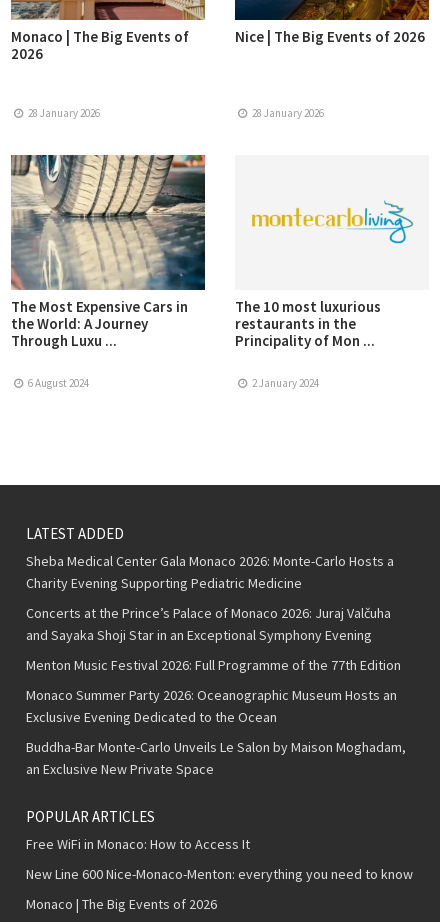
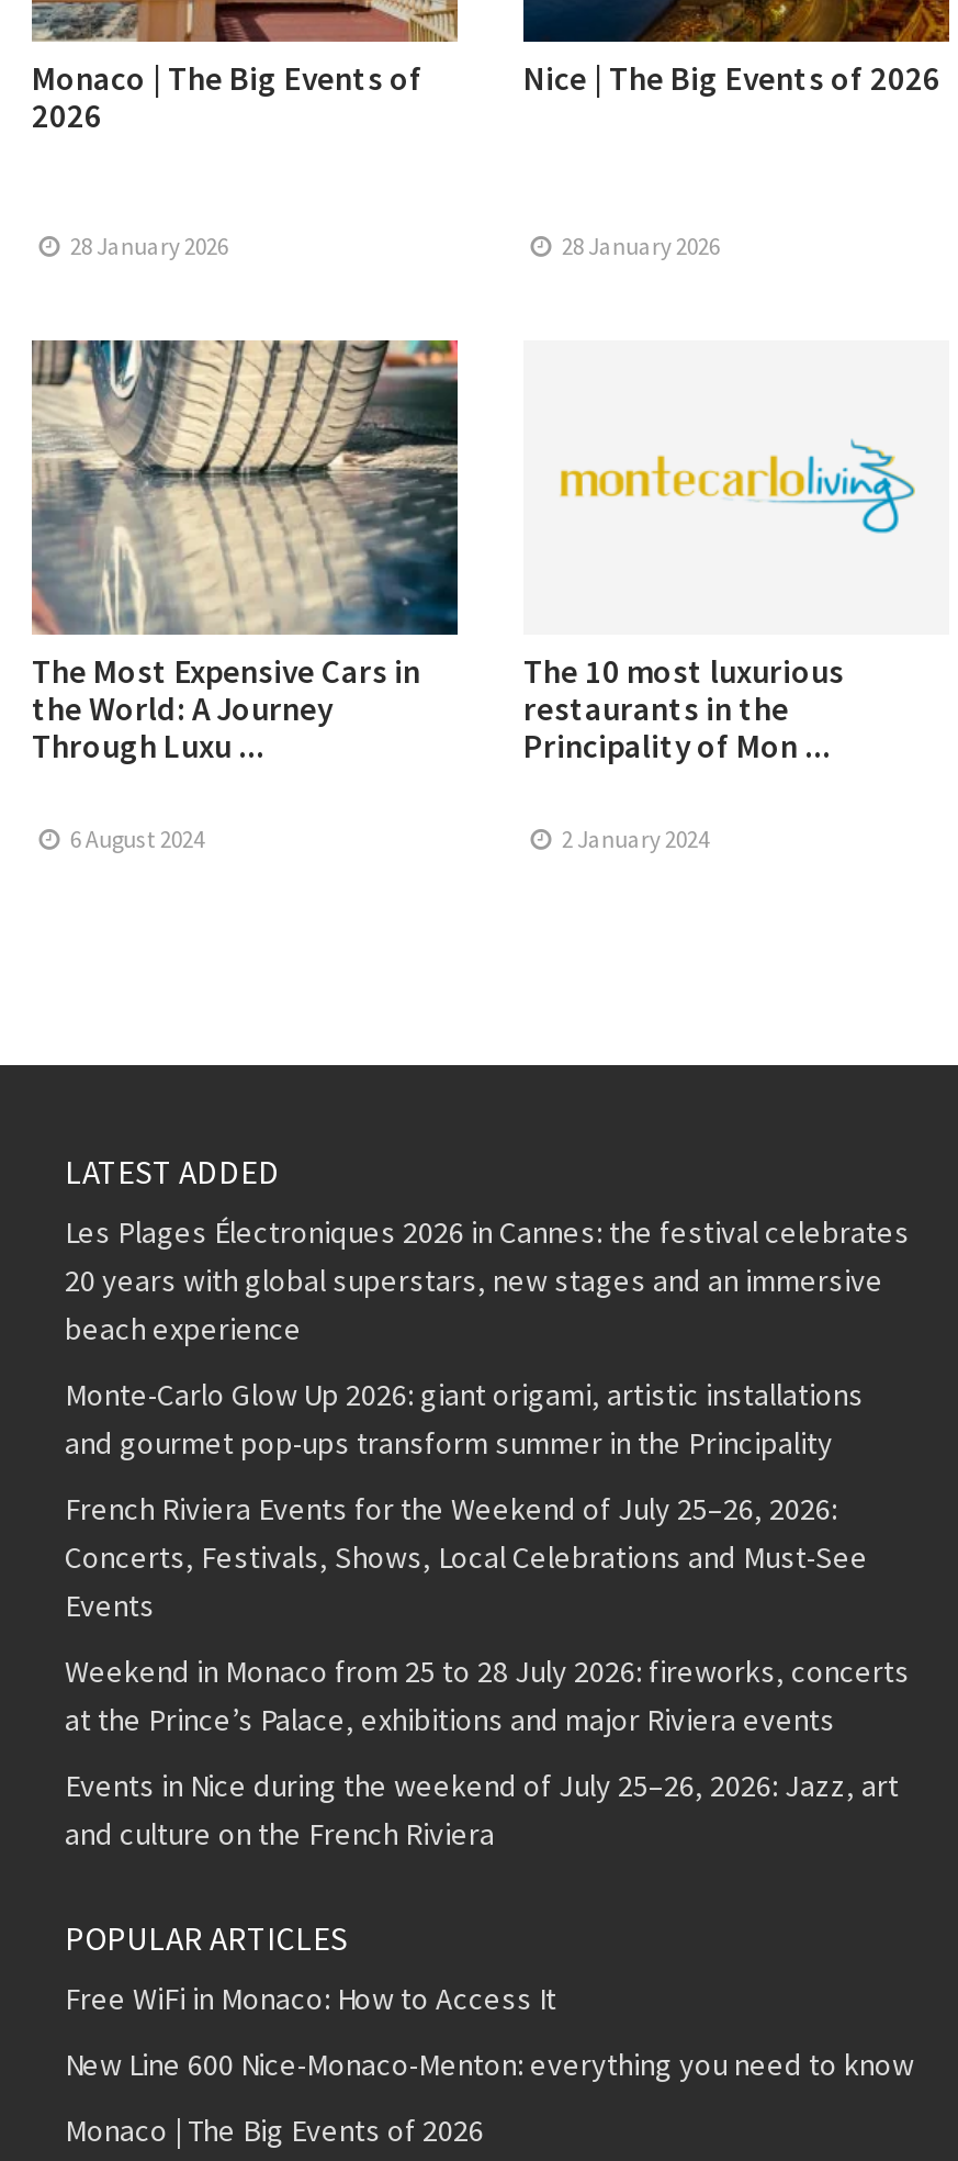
[26,552,394,592] Sheba Medical Center Gala Monaco 2026: Monte-Carlo Hosts a | Charity Evening Supporting Pediatric Medicine -> [65,1213,910,1349] Les Plages Électroniques 2026 in Cannes: the festival celebrates | 20 years with global superstars, new stages and an immersive | beach experience
[26,604,391,644] Concerts at the Prince’s Palace of Monaco 2026: Juraj Valčuha | and Sayaka Shoji Star in an Exceptional Symphony Evening -> [65,1375,864,1463] Monte-Carlo Glow Up 2026: giant origami, artistic installations | and gourmet pop-ups transform summer in the Principality
[26,656,401,674] Menton Music Festival 2026: Full Programme of the 77th Edition -> [65,1490,868,1626] French Riviera Events for the Weekend of July 25–26, 2026: | Concerts, Festivals, Shows, Local Celebrations and Must-See | Events
[26,686,397,726] Monaco Summer Party 2026: Oceanographic Museum Hosts an | Exclusive Evening Dedicated to the Ocean -> [65,1652,910,1740] Weekend in Monaco from 25 to 28 July 2026: fireworks, concerts | at the Prince’s Palace, exhibitions and major Riviera events
[26,738,406,778] Buddha-Bar Monte-Carlo Unveils Le Salon by Maison Moghadam, | an Exclusive New Private Space -> [65,1766,899,1854] Events in Nice during the weekend of July 25–26, 2026: Jazz, art | and culture on the French Riviera

